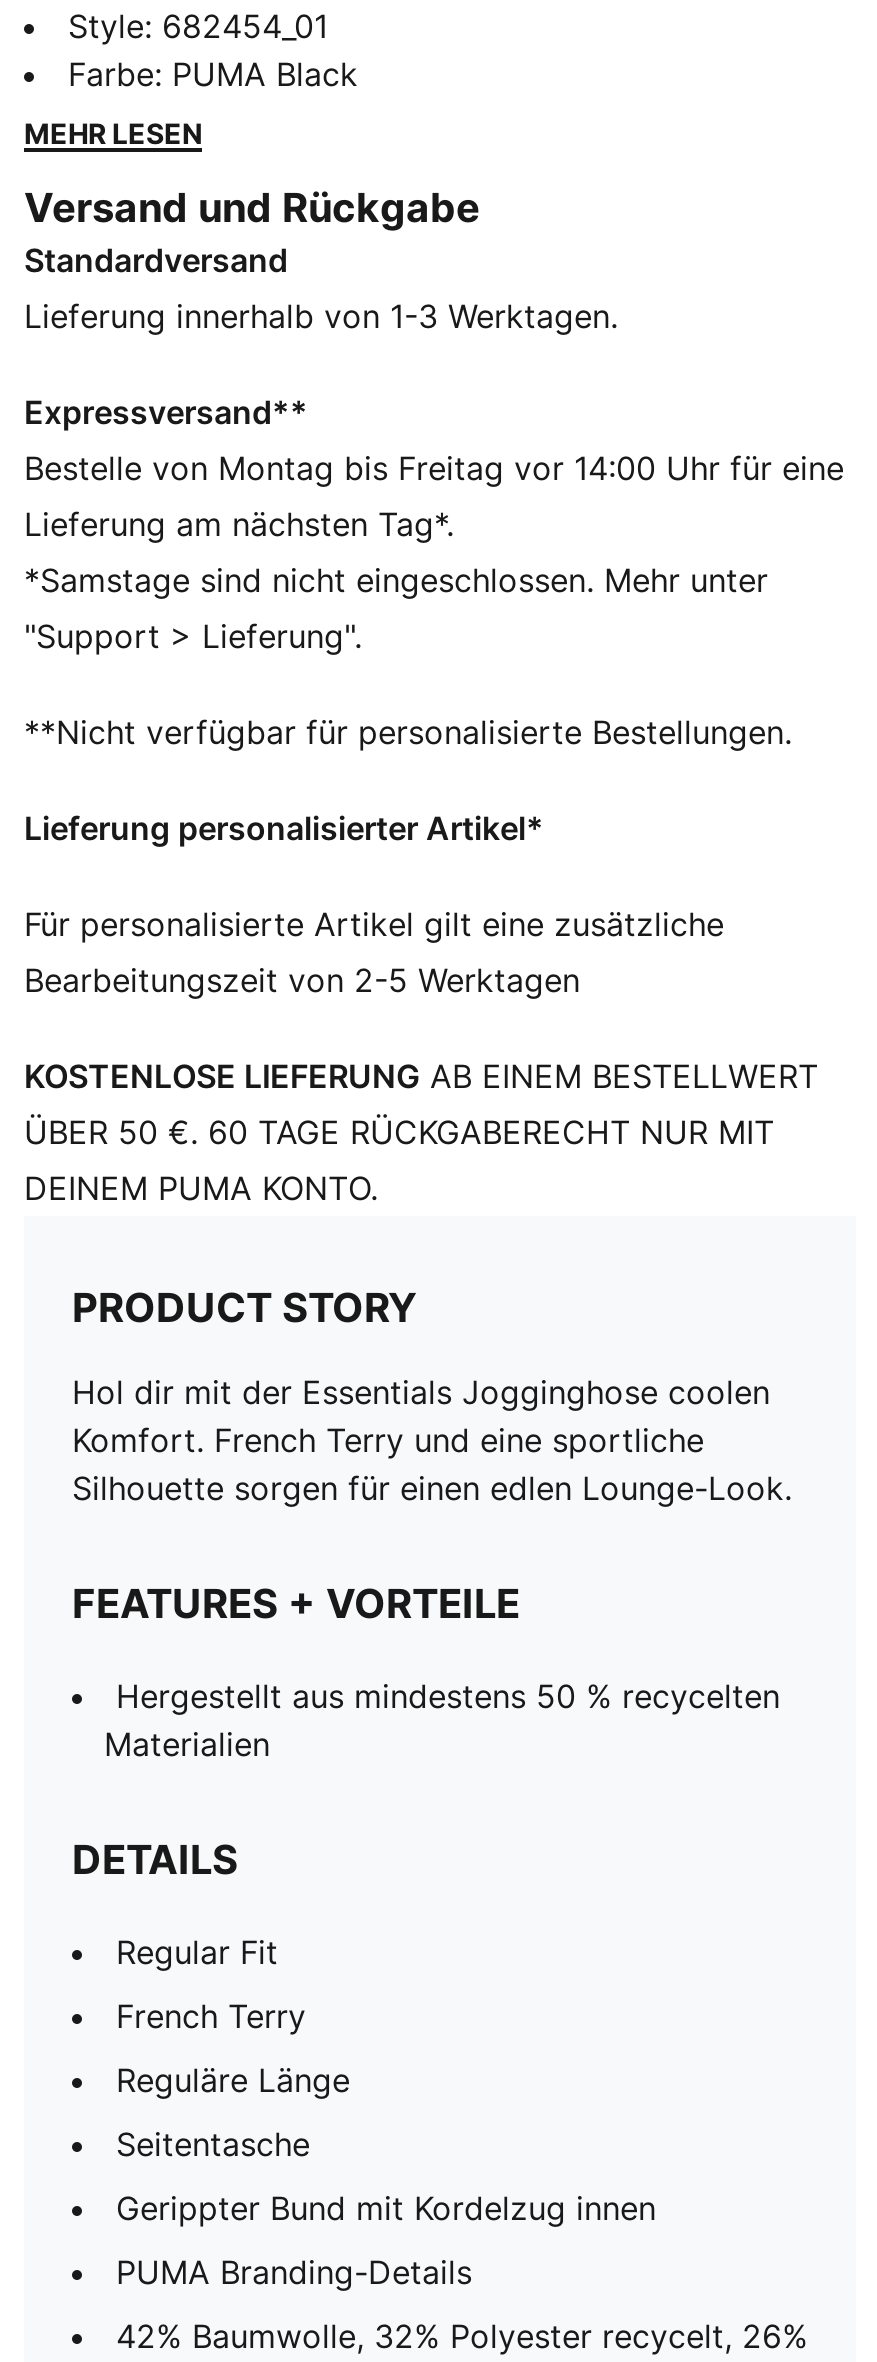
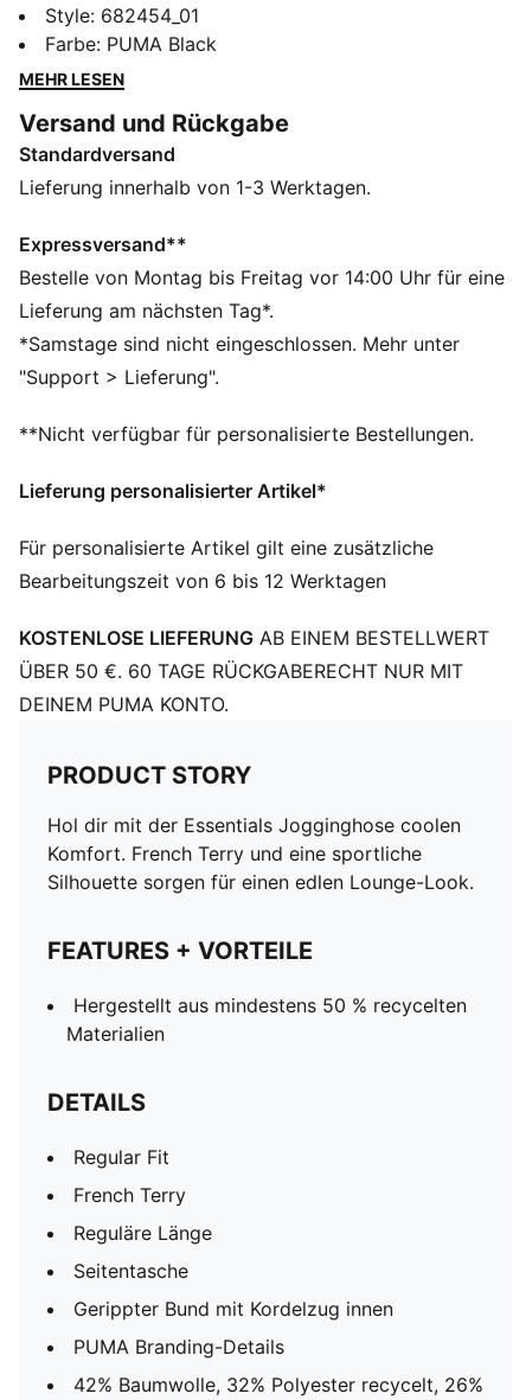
[24,960,580,1000] Bearbeitungszeit von 2-5 Werktagen -> [19,569,386,593] Bearbeitungszeit von 6 bis 12 Werktagen

